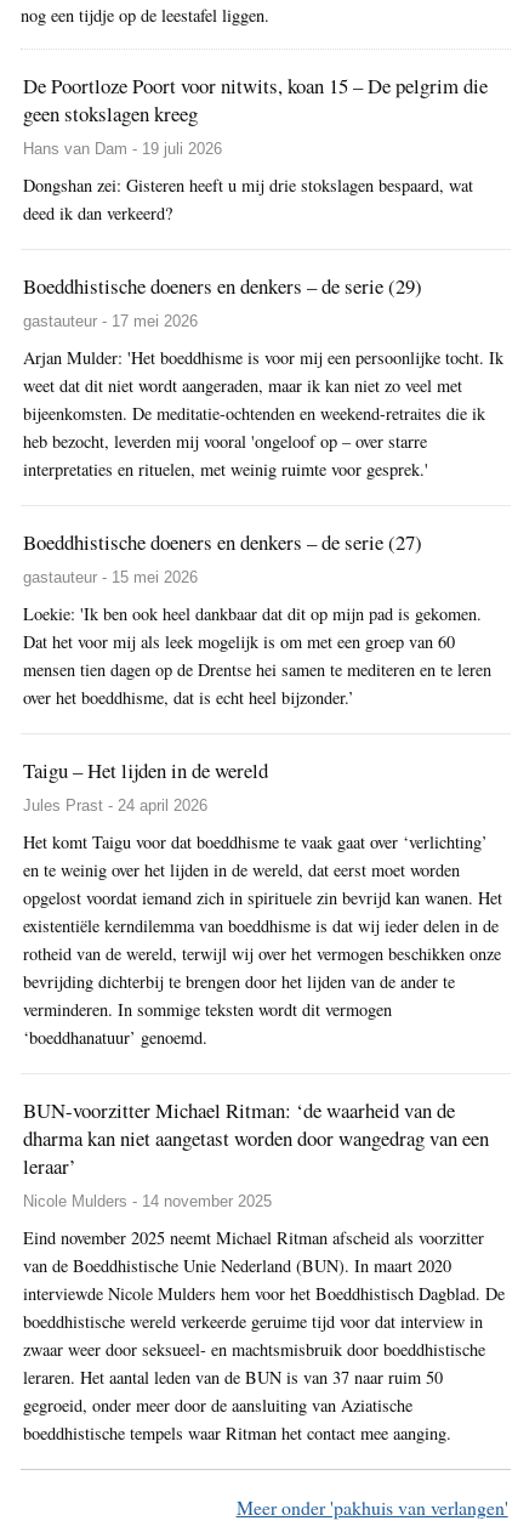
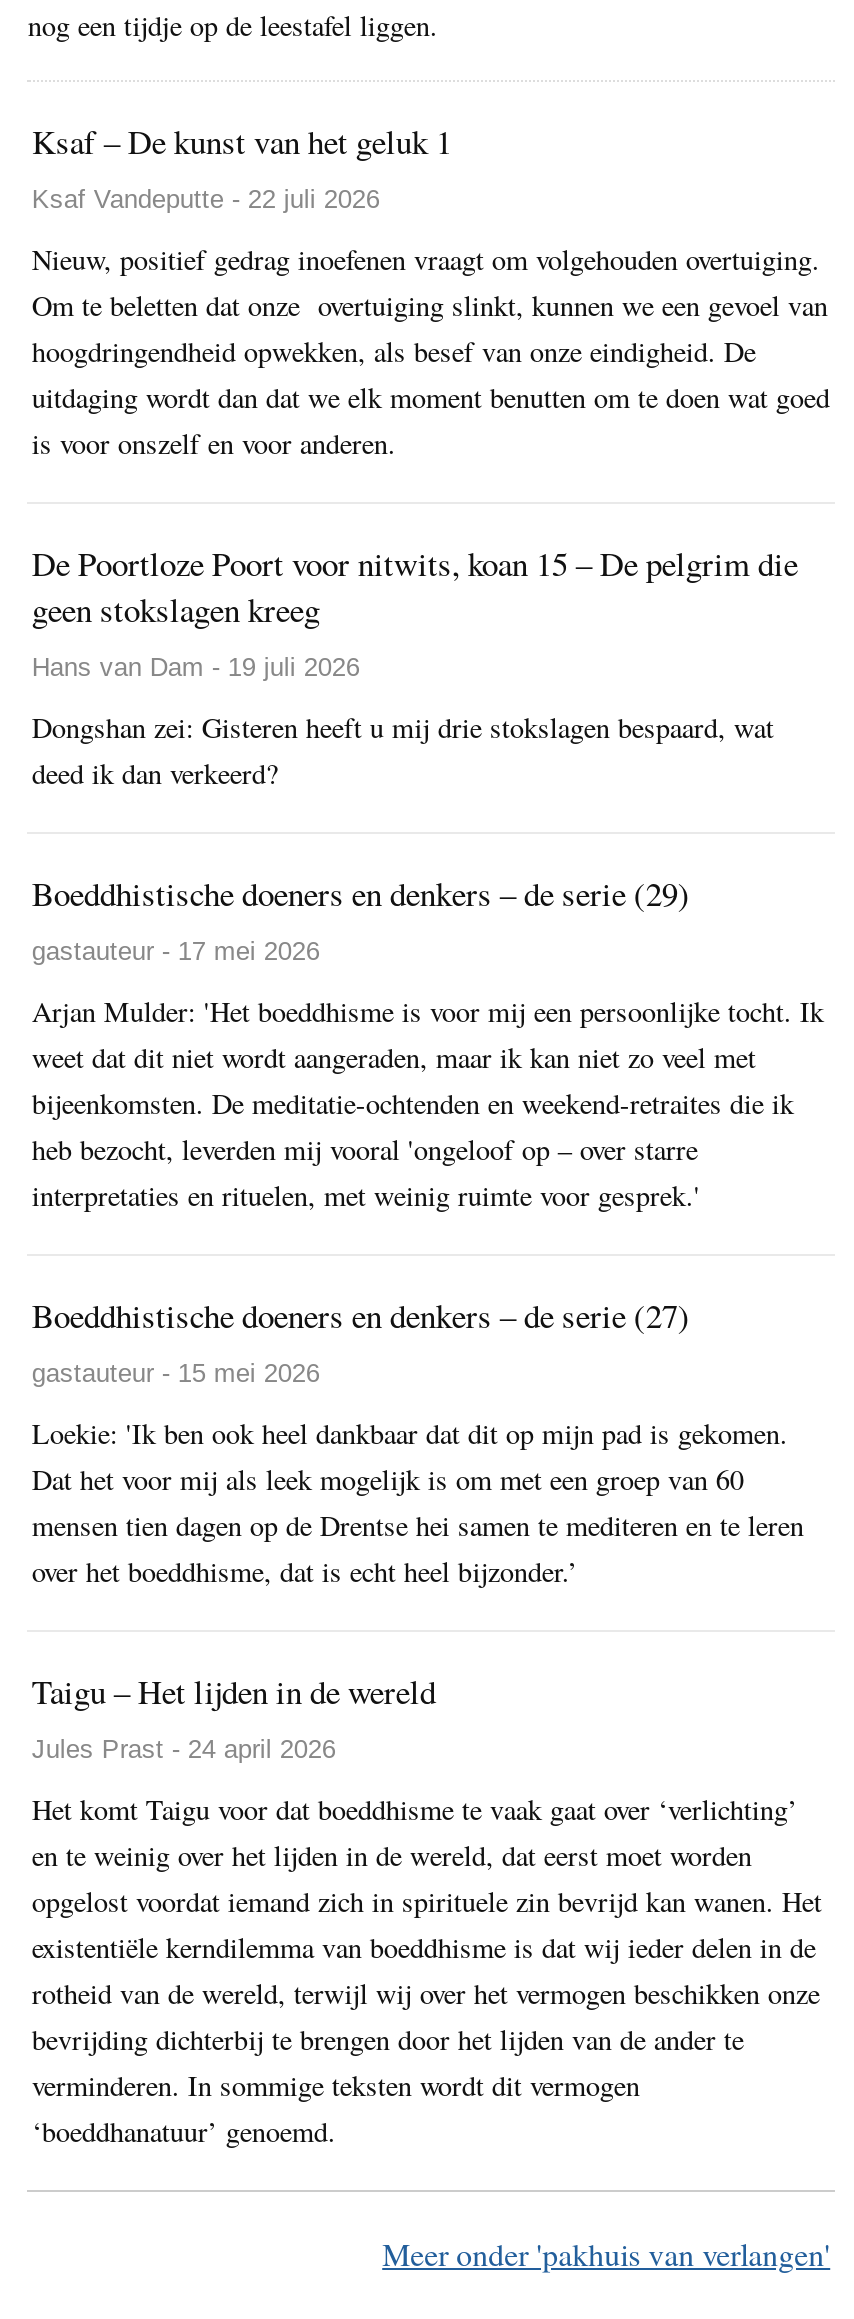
none -> [32,118,830,462] Ksaf – De kunst van het geluk 1 | Ksaf Vandeputte - 22 juli 2026 | Nieuw, positief gedrag inoefenen vraagt om volgehouden overtuiging. | Om te beletten dat onze overtuiging slinkt, kunnen we een gevoel van | hoogdringendheid opwekken, als besef van onze eindigheid. De | uitdaging wordt dan dat we elk moment benutten om te doen wat goed | is voor onszelf en voor anderen.
moved [24,71,504,1049] -> [32,540,824,2150]: De Poortloze Poort voor nitwits, koan 15 – De pelgrim die | geen stokslagen kreeg | Hans van Dam - 19 juli 2026 | ... | verminderen. In sommige teksten wordt dit vermogen | ‘boeddhanatuur’ genoemd.
[24,1096,505,1444] BUN-voorzitter Michael Ritman: ‘de waarheid van de | dharma kan niet aangetast worden door wangedrag van een | leraar’ | Nicole Mulders - 14 november 2025 | Eind november 2025 neemt Michael Ritman afscheid als voorzitter | van de Boeddhistische Unie Nederland (BUN). In maart 2020 | interviewde Nicole Mulders hem voor het Boeddhistisch Dagblad. De | boeddhistische wereld verkeerde geruime tijd voor dat interview in | zwaar weer door seksueel- en machtsmisbruik door boeddhistische | leraren. Het aantal leden van de BUN is van 37 naar ruim 50 | gegroeid, onder meer door de aansluiting van Aziatische | boeddhistische tempels waar Ritman het contact mee aanging. -> none

